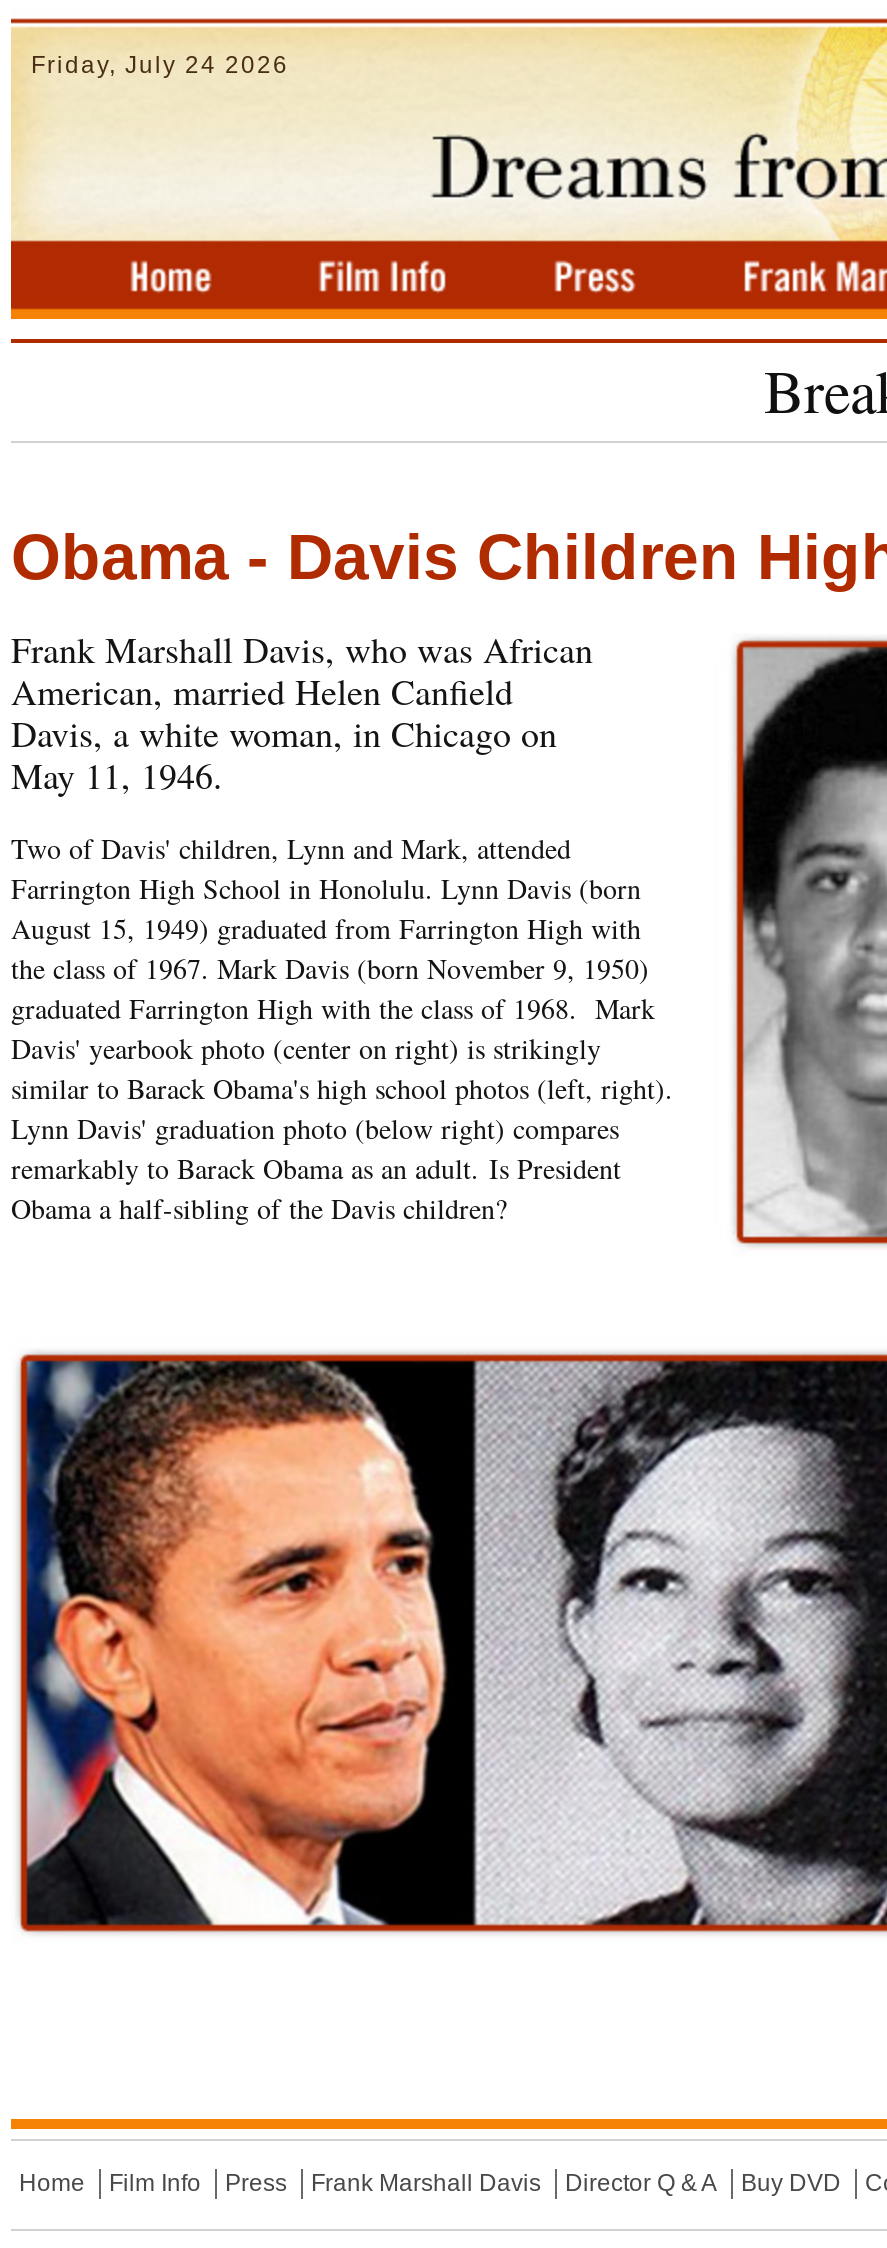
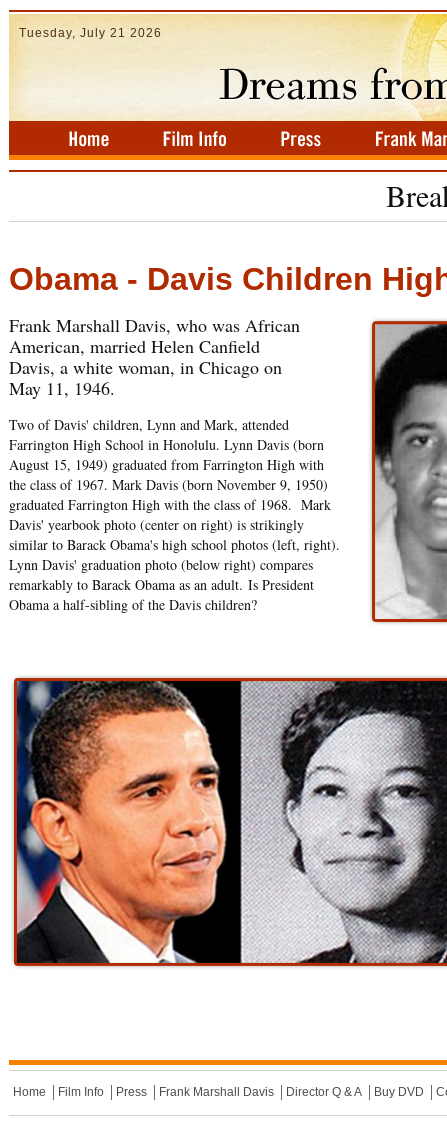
[31,51,289,79] Friday, July 24 2026 -> [19,26,162,40] Tuesday, July 21 2026

